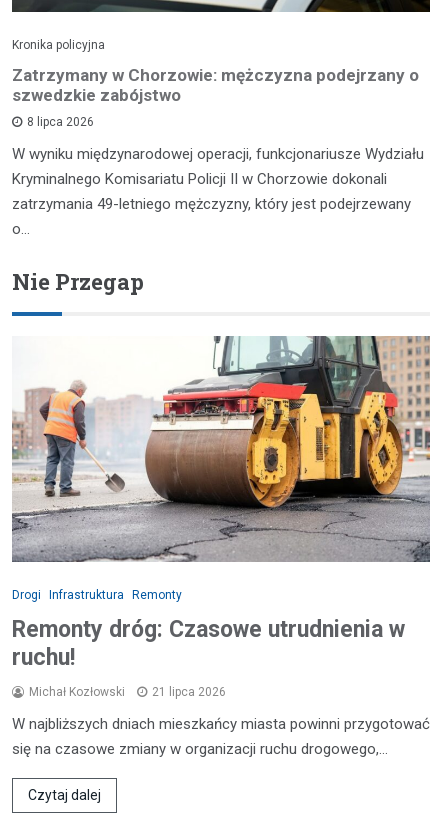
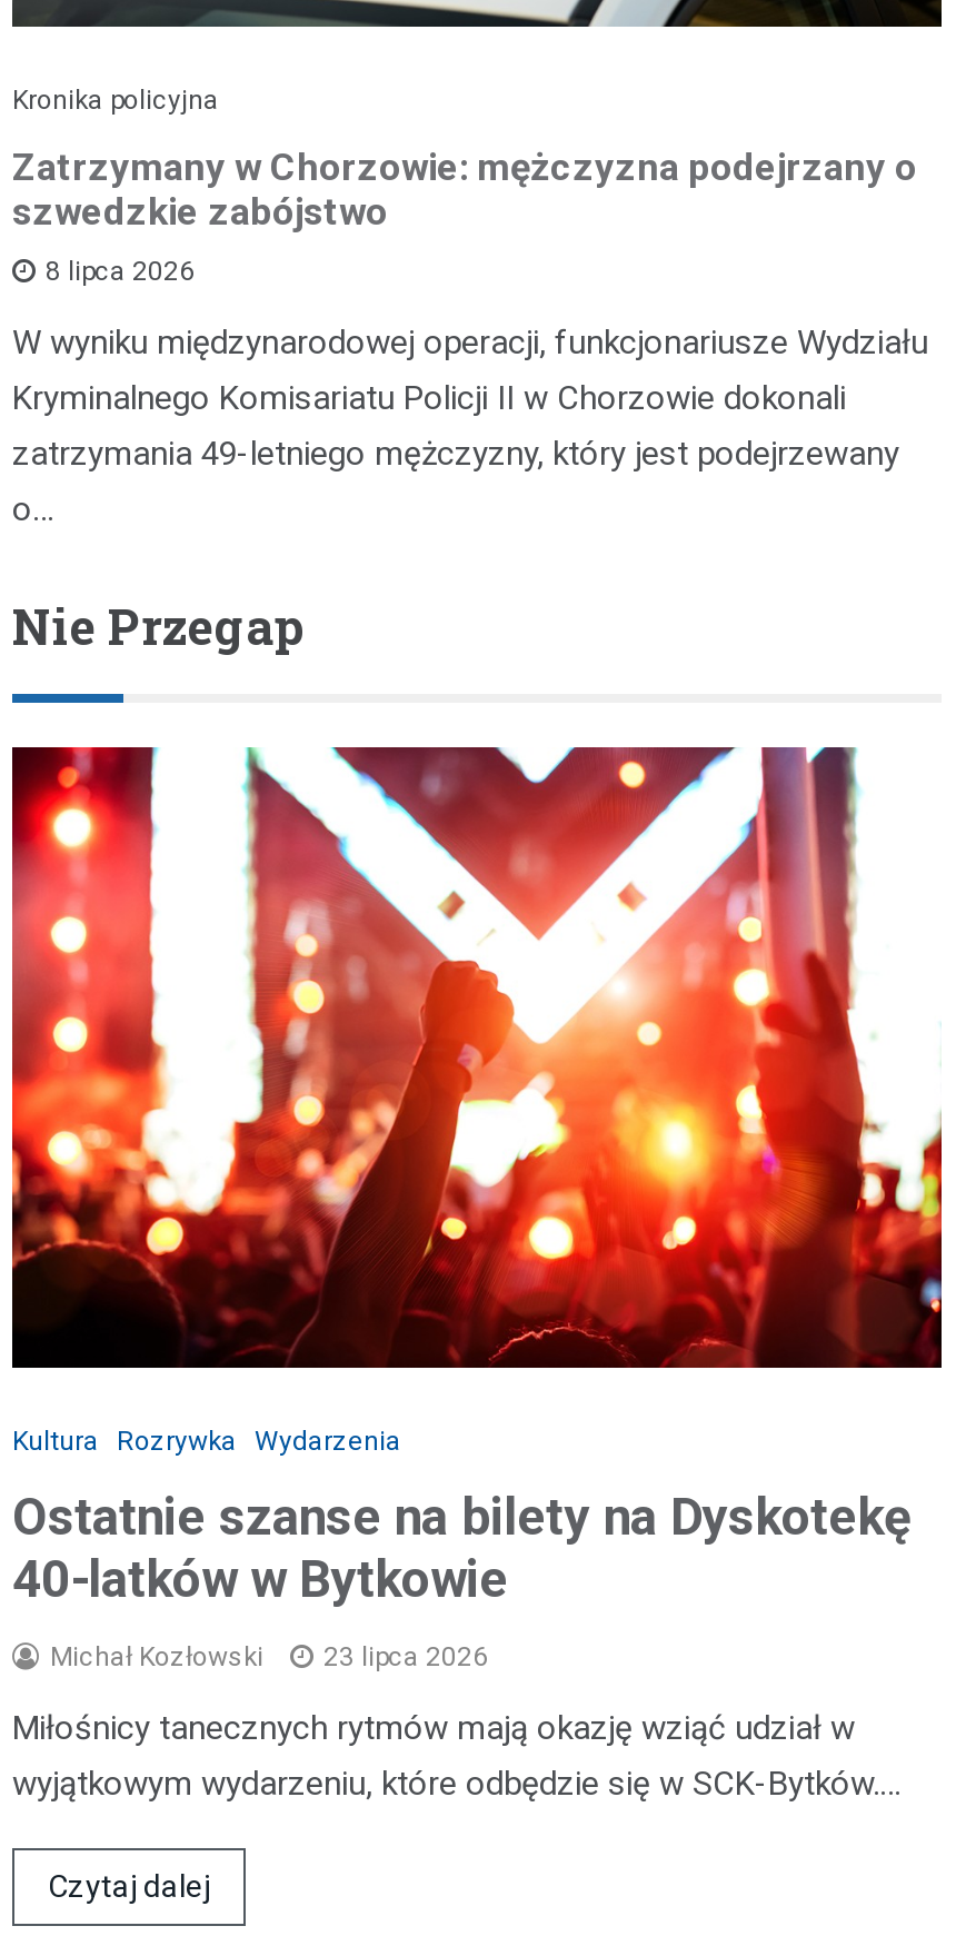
[11,335,431,602] [image] | Drogi Infrastruktura Remonty -> [10,745,944,1457] [image] | Kultura Rozrywka Wydarzenia
[12,616,405,671] Remonty dróg: Czasowe utrudnienia w | ruchu! -> [12,1488,910,1610] Ostatnie szanse na bilety na Dyskotekę | 40-latków w Bytkowie
[29,685,226,699] Michał Kozłowski 21 lipca 2026 -> [50,1641,488,1672] Michał Kozłowski 23 lipca 2026
[12,715,430,758] W najbliższych dniach mieszkańcy miasta powinni przygotować | się na czasowe zmiany w organizacji ruchu drogowego,… -> [12,1708,899,1803] Miłośnicy tanecznych rytmów mają okazję wziąć udział w | wyjątkowym wydarzeniu, które odbędzie się w SCK-Bytków.…

